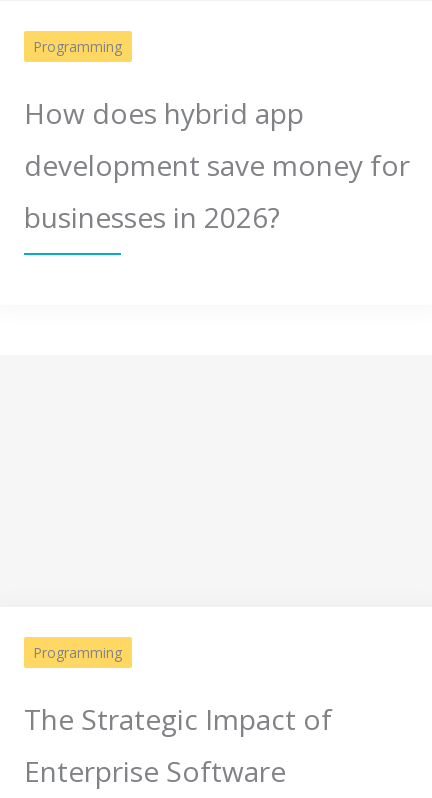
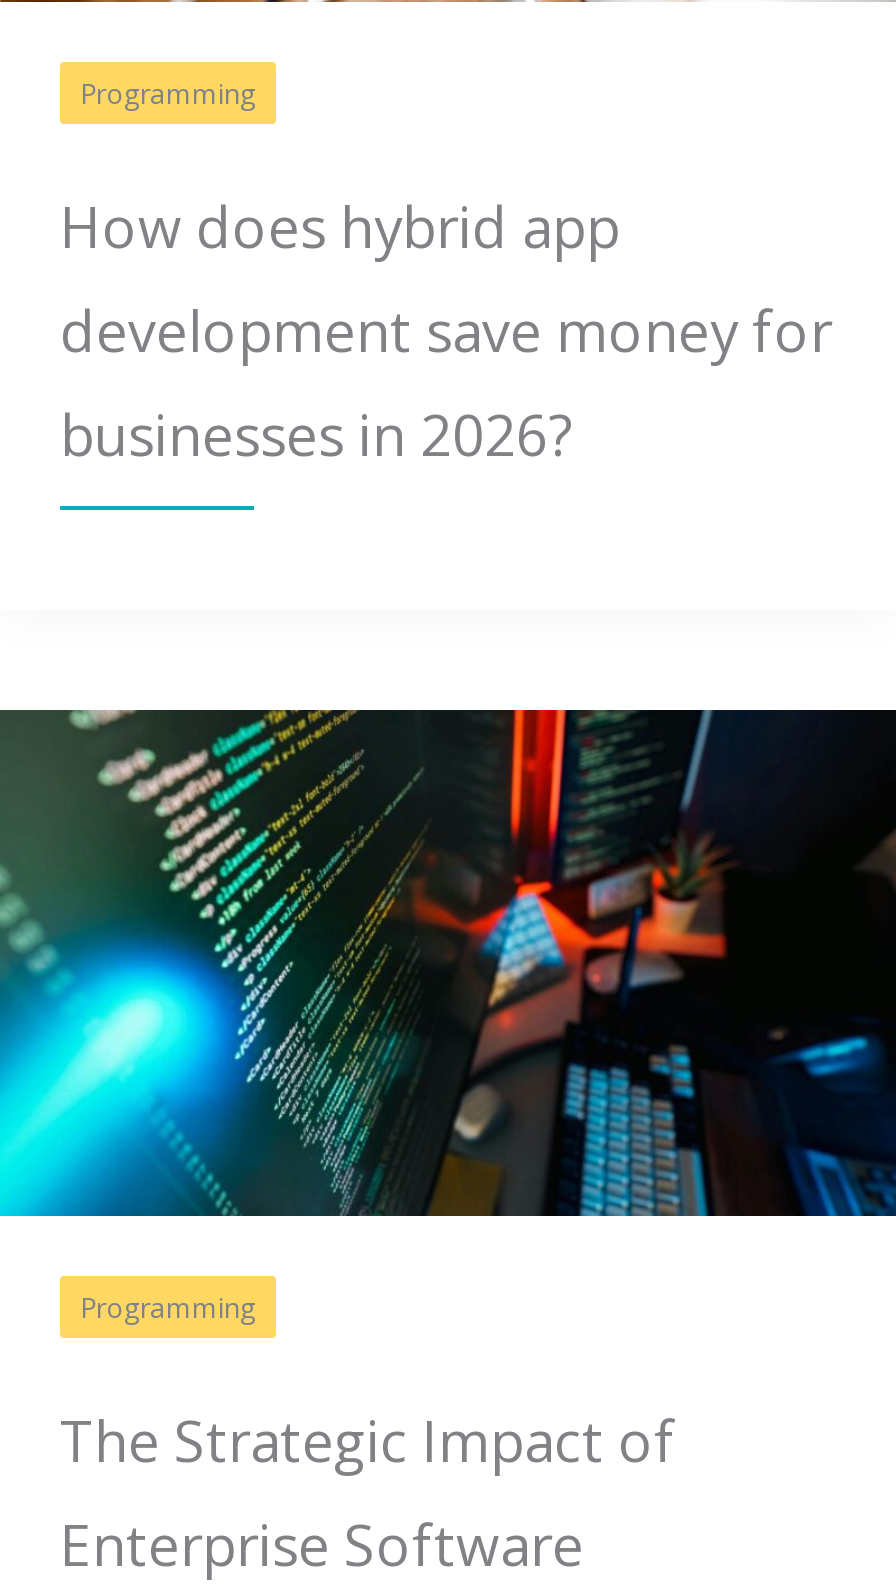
none -> [6,708,890,1218] [image]

